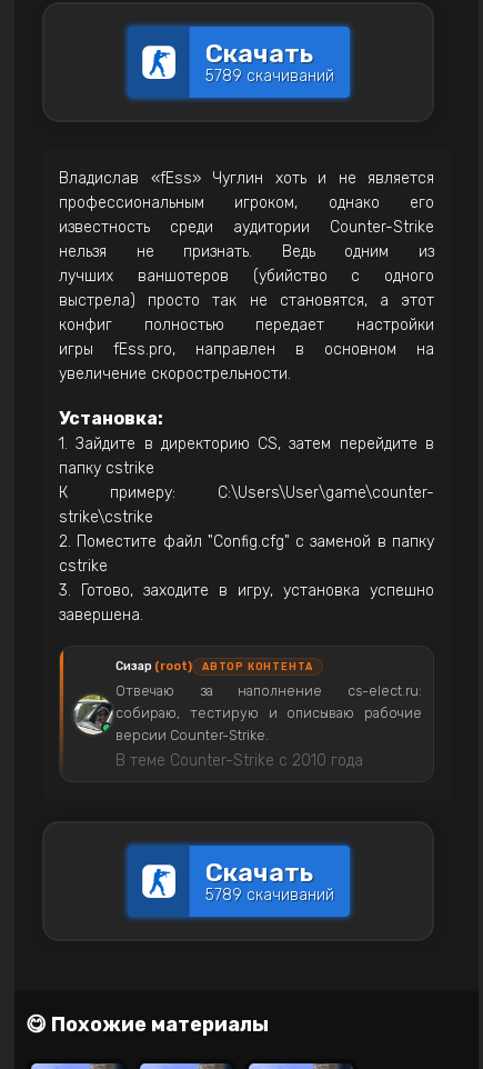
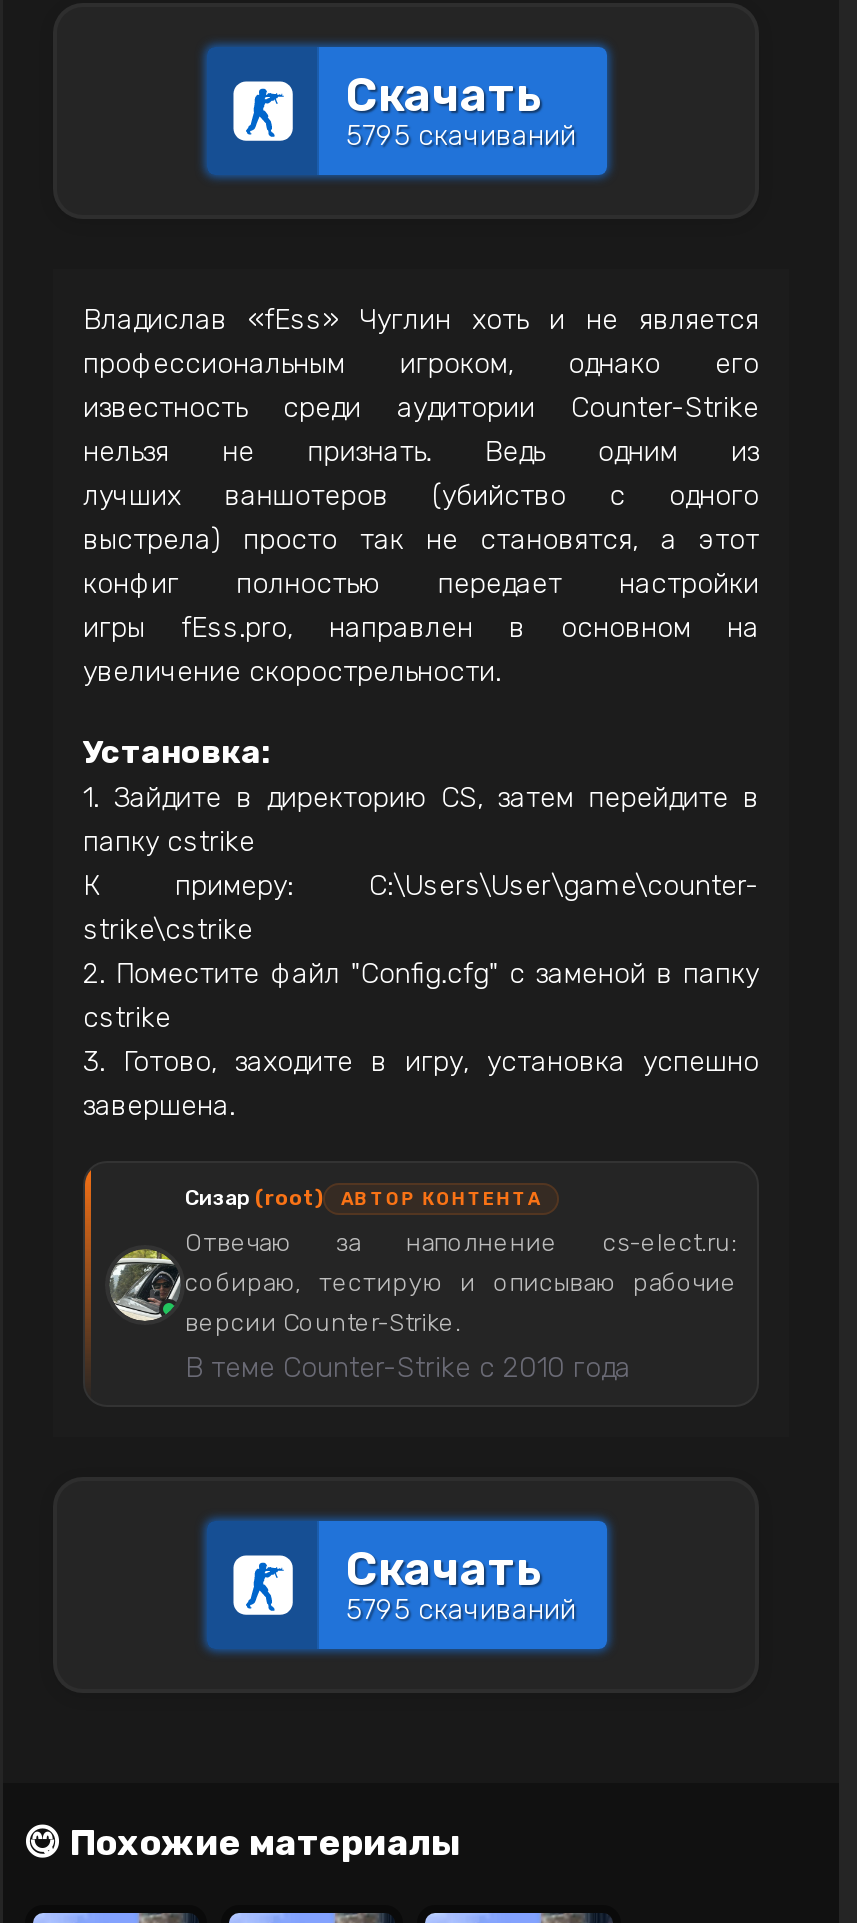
[205,67,334,86] 5789 скачиваний -> [346,120,576,154] 5795 скачиваний
[205,886,334,905] 5789 скачиваний -> [346,1594,576,1628] 5795 скачиваний

